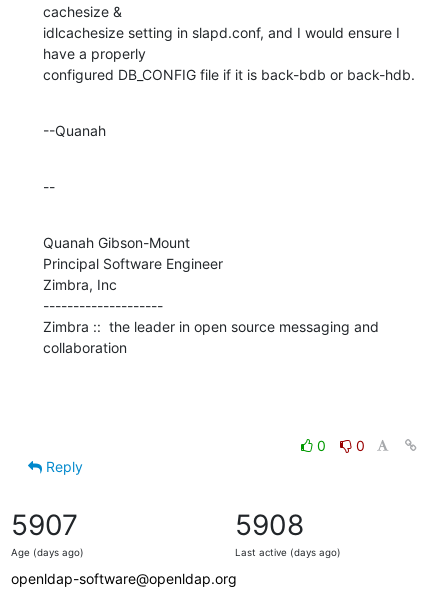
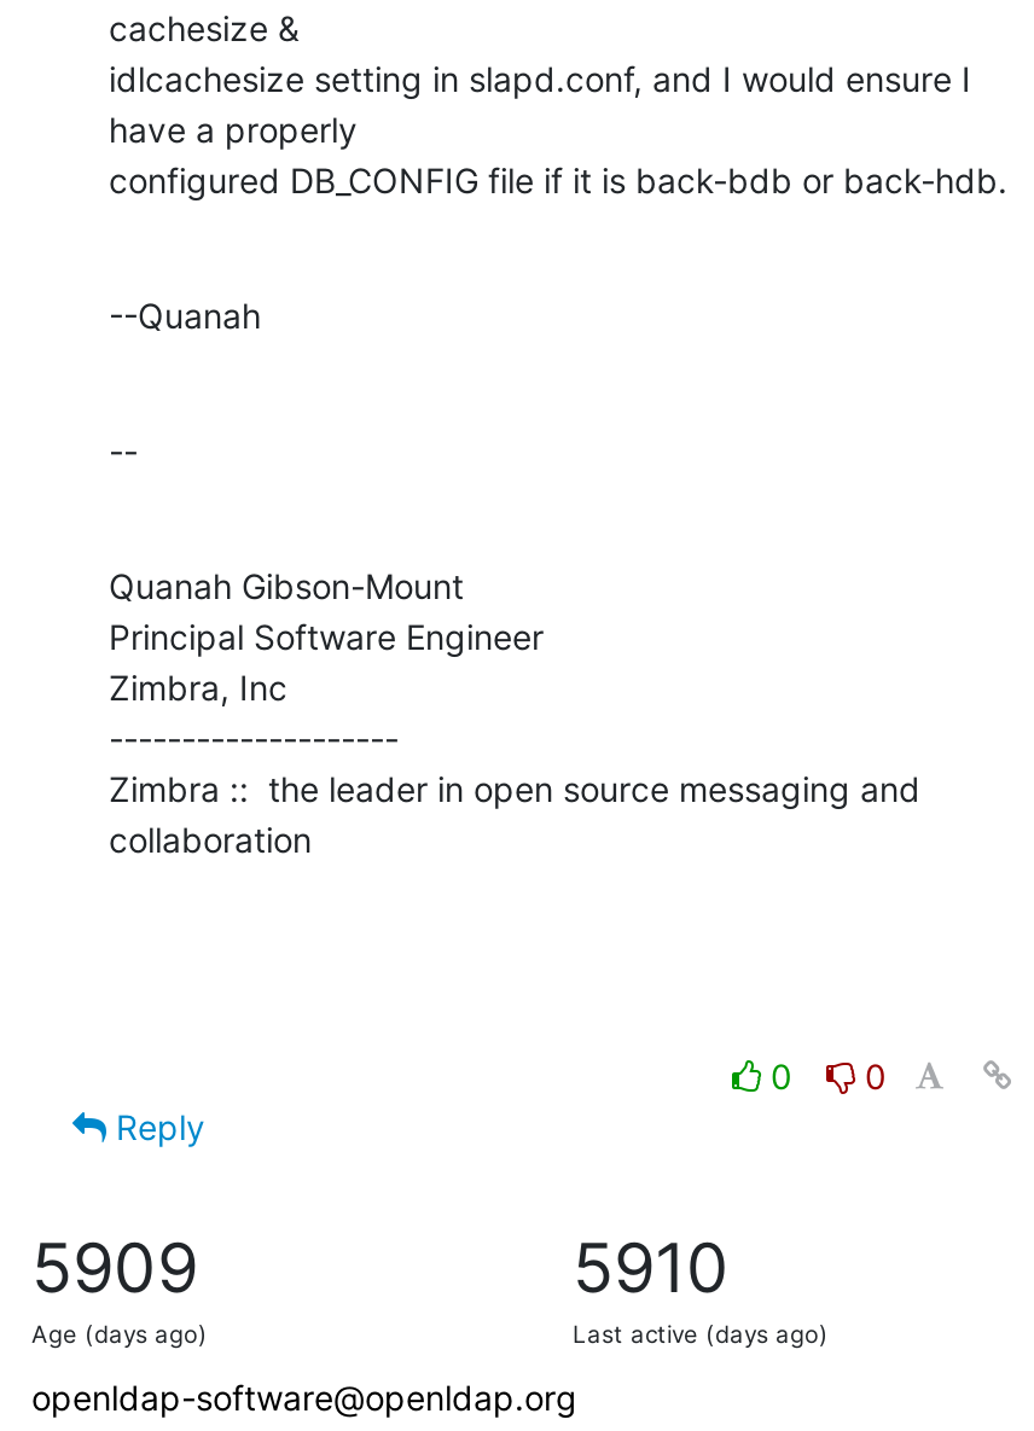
[11,508,78,542] 5907 -> [31,1226,198,1309] 5909
[235,508,304,542] 5908 -> [573,1226,730,1309] 5910

